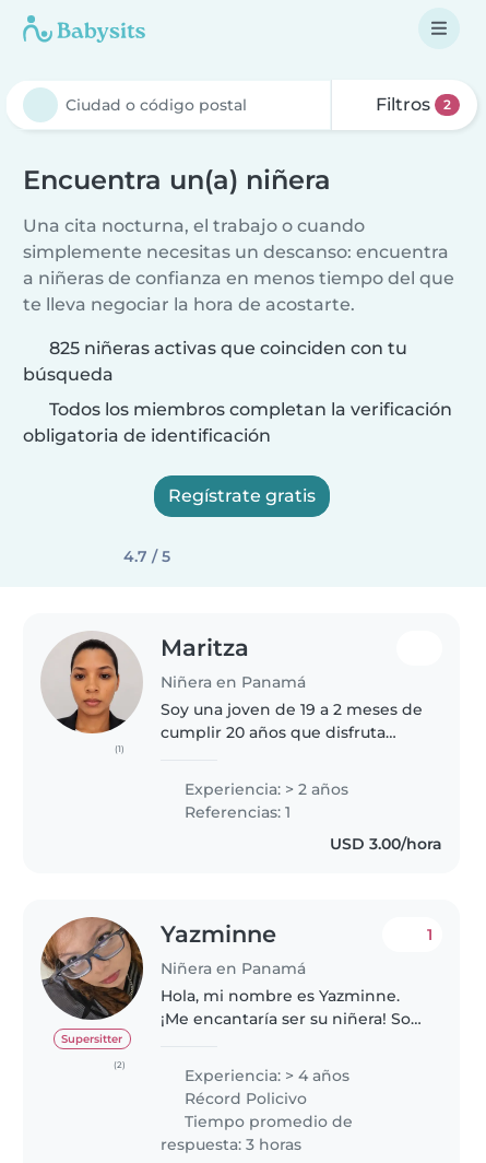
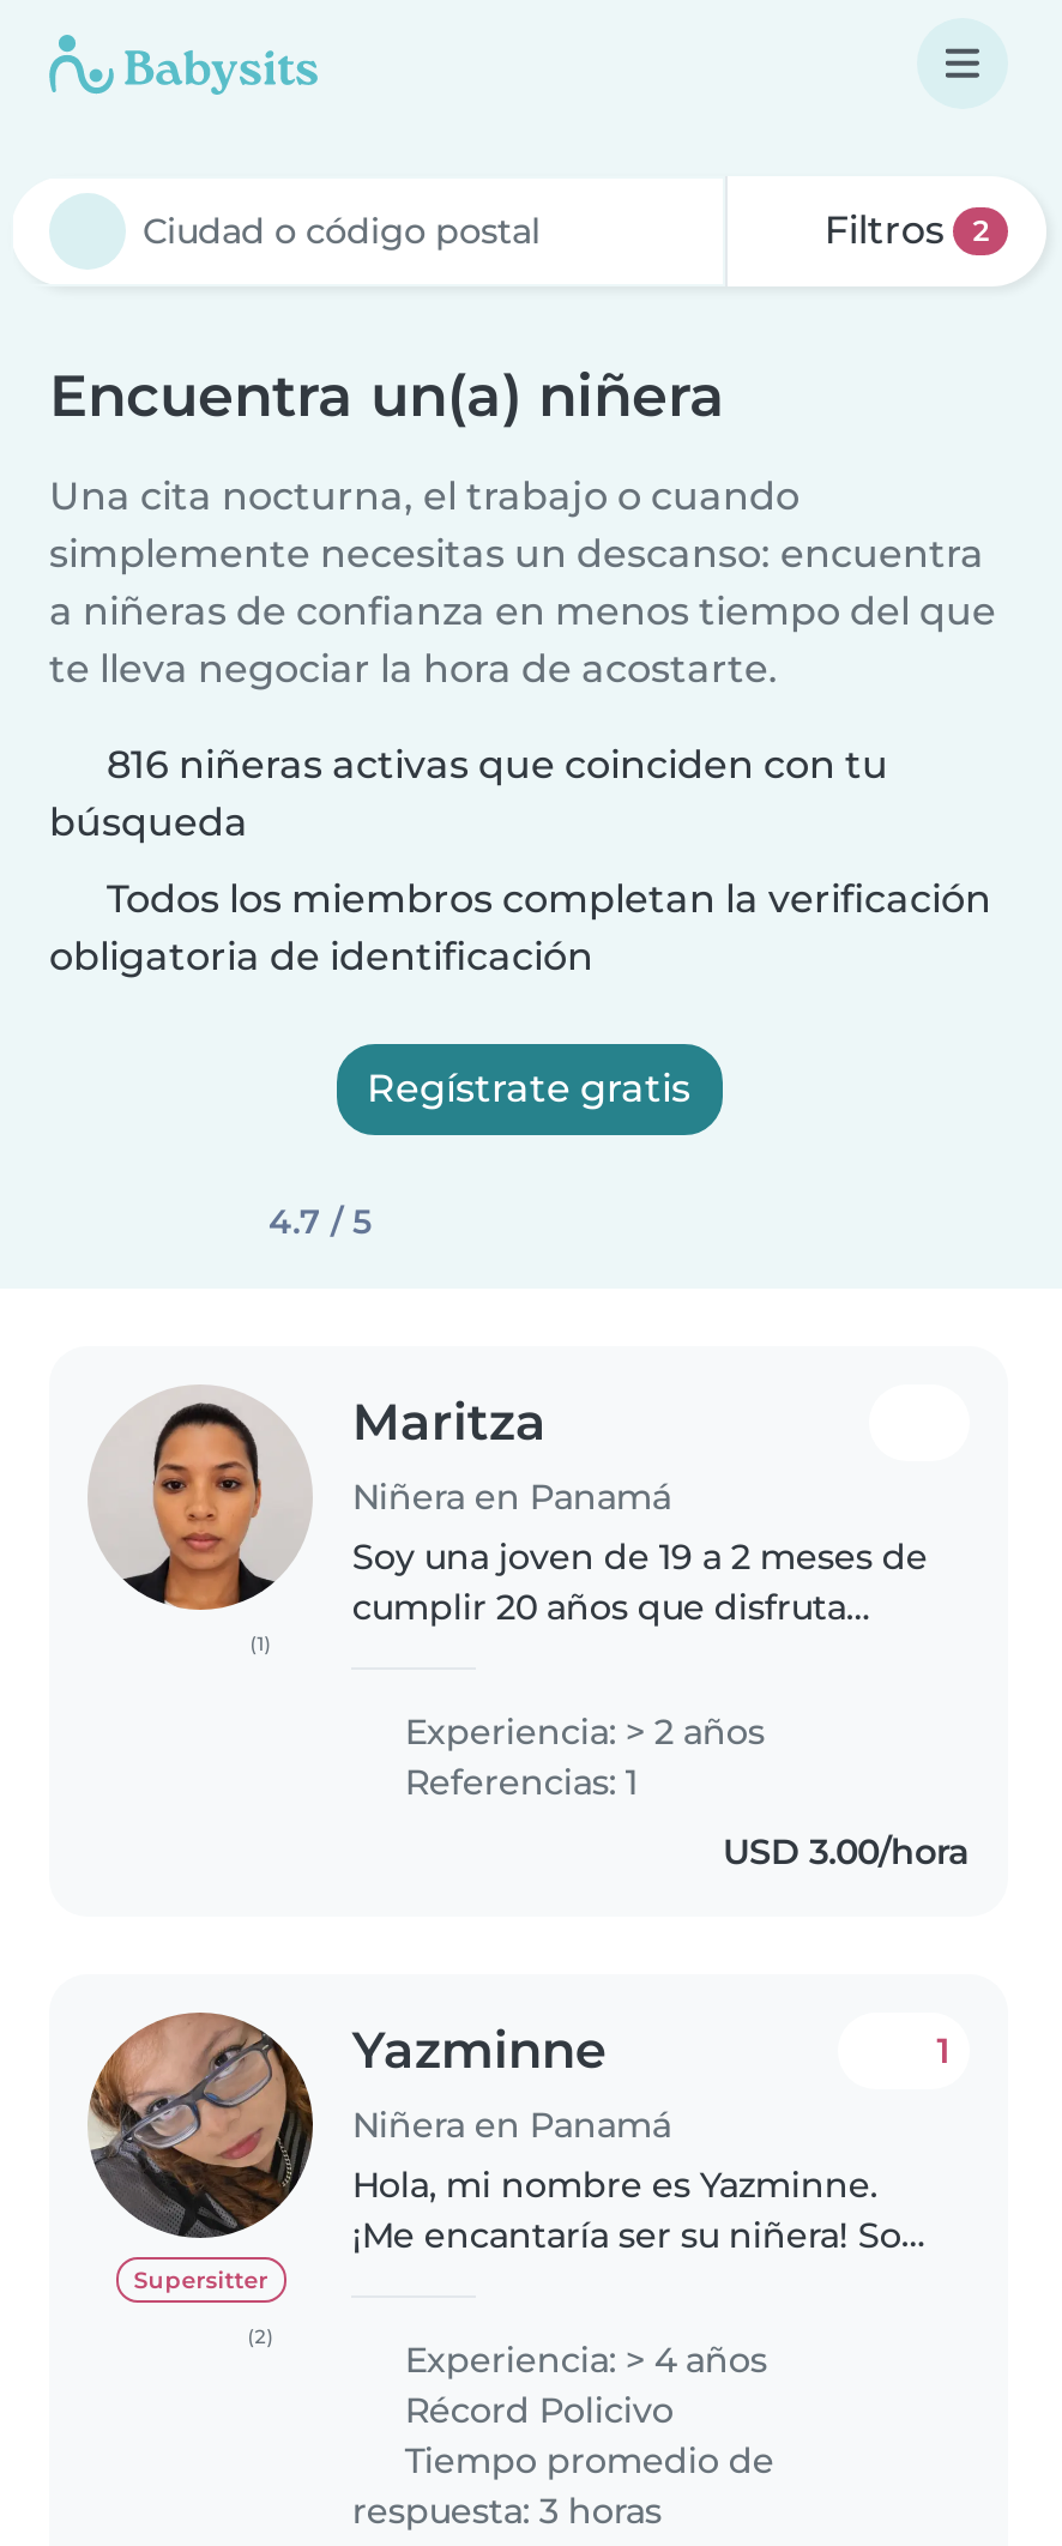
[49,338,407,359] 825 niñeras activas que coinciden con tu -> [107,742,888,788] 816 niñeras activas que coinciden con tu

